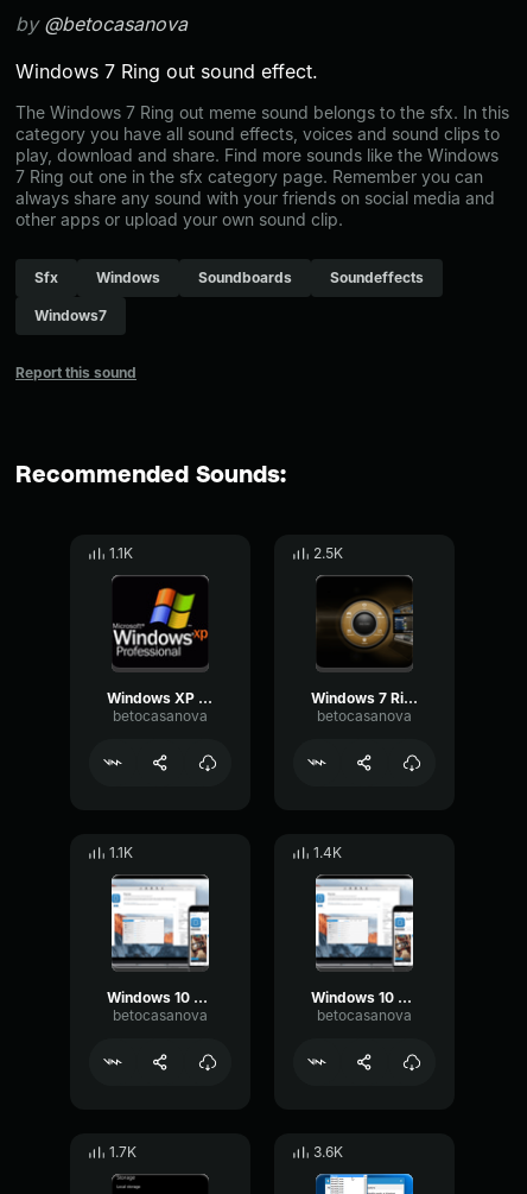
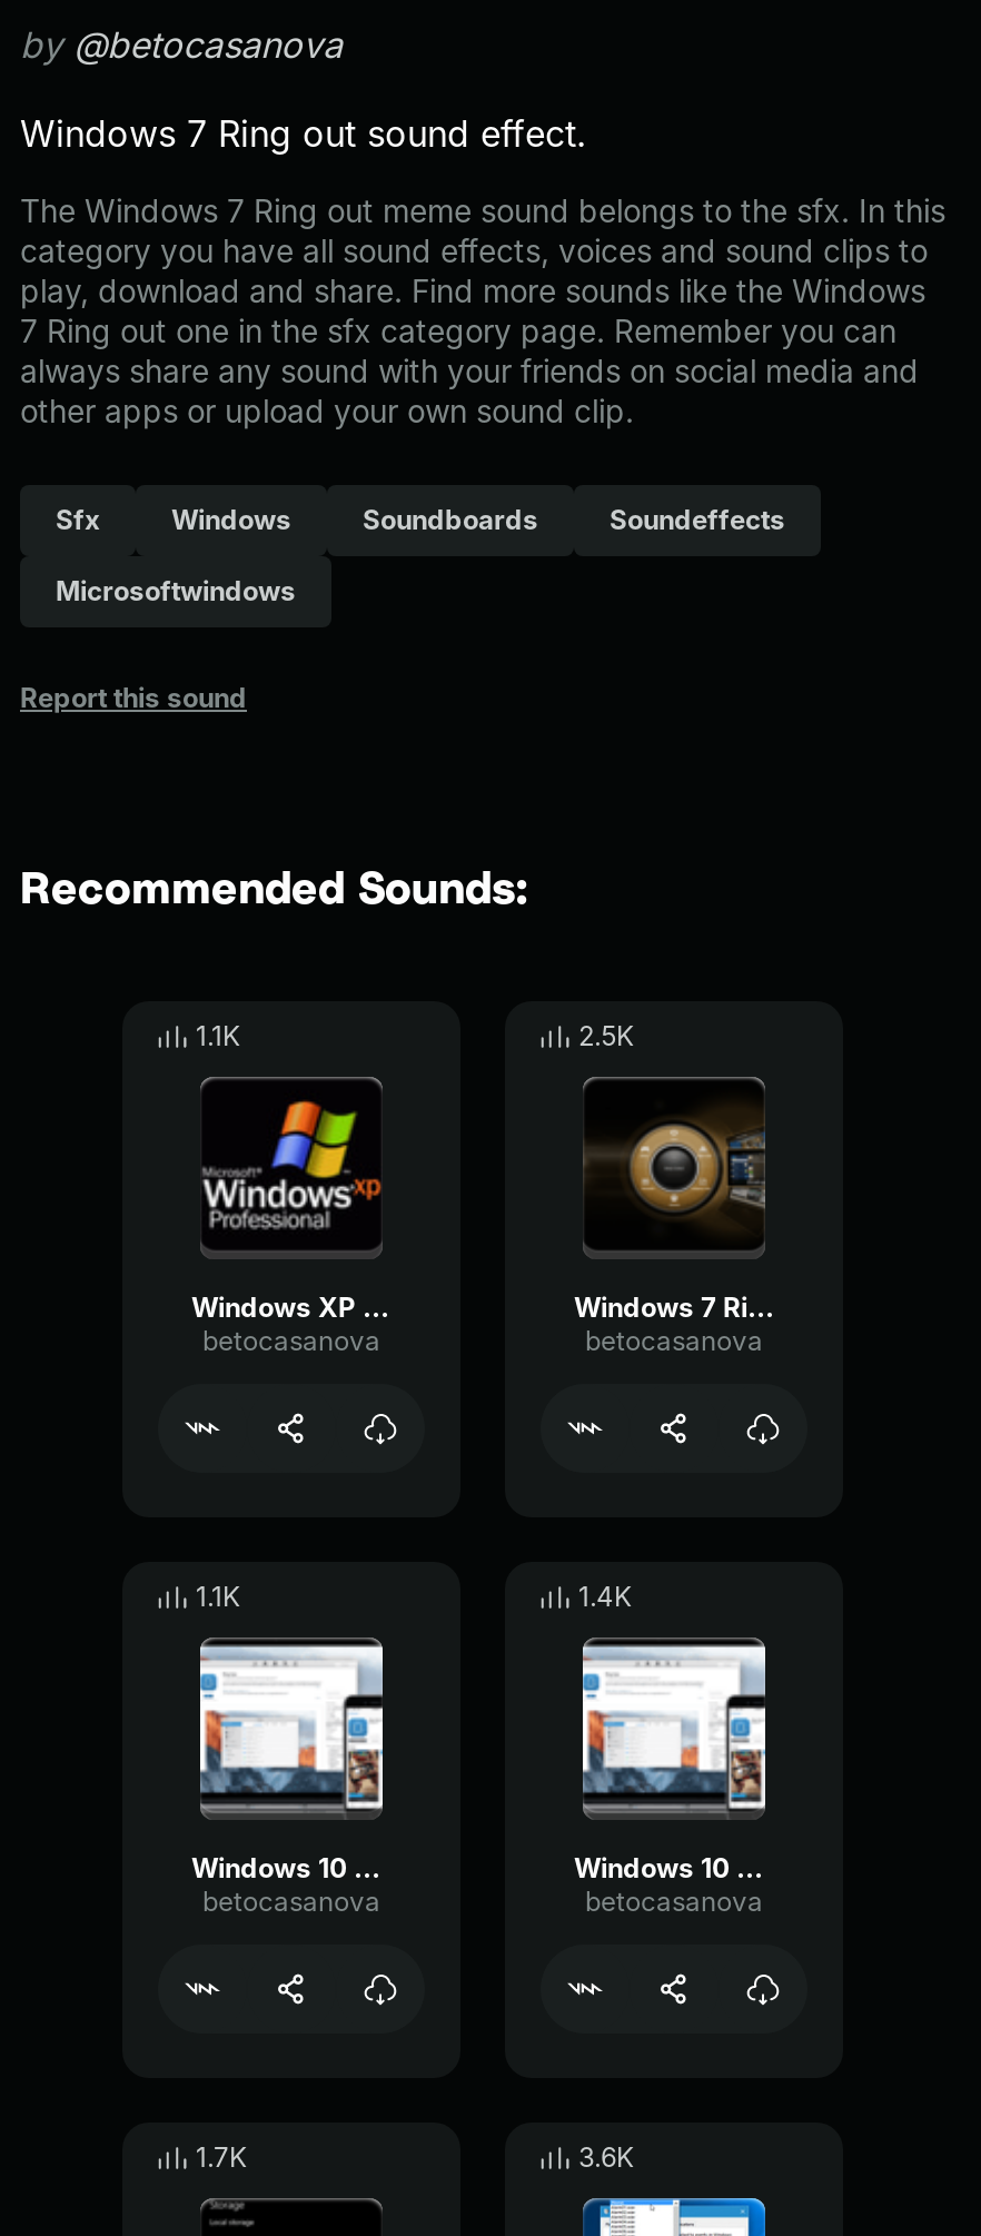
[34,307,107,324] Windows7 -> [56,574,296,607] Microsoftwindows

